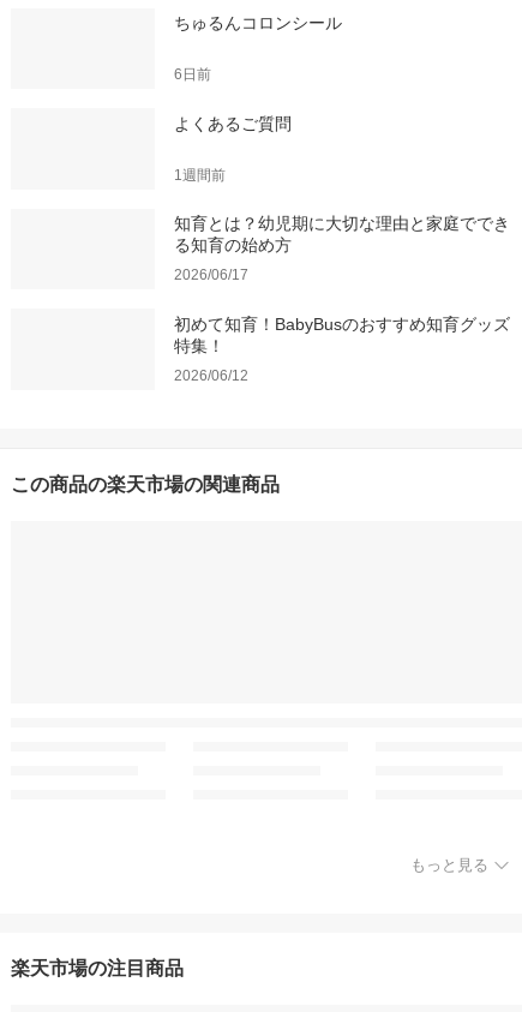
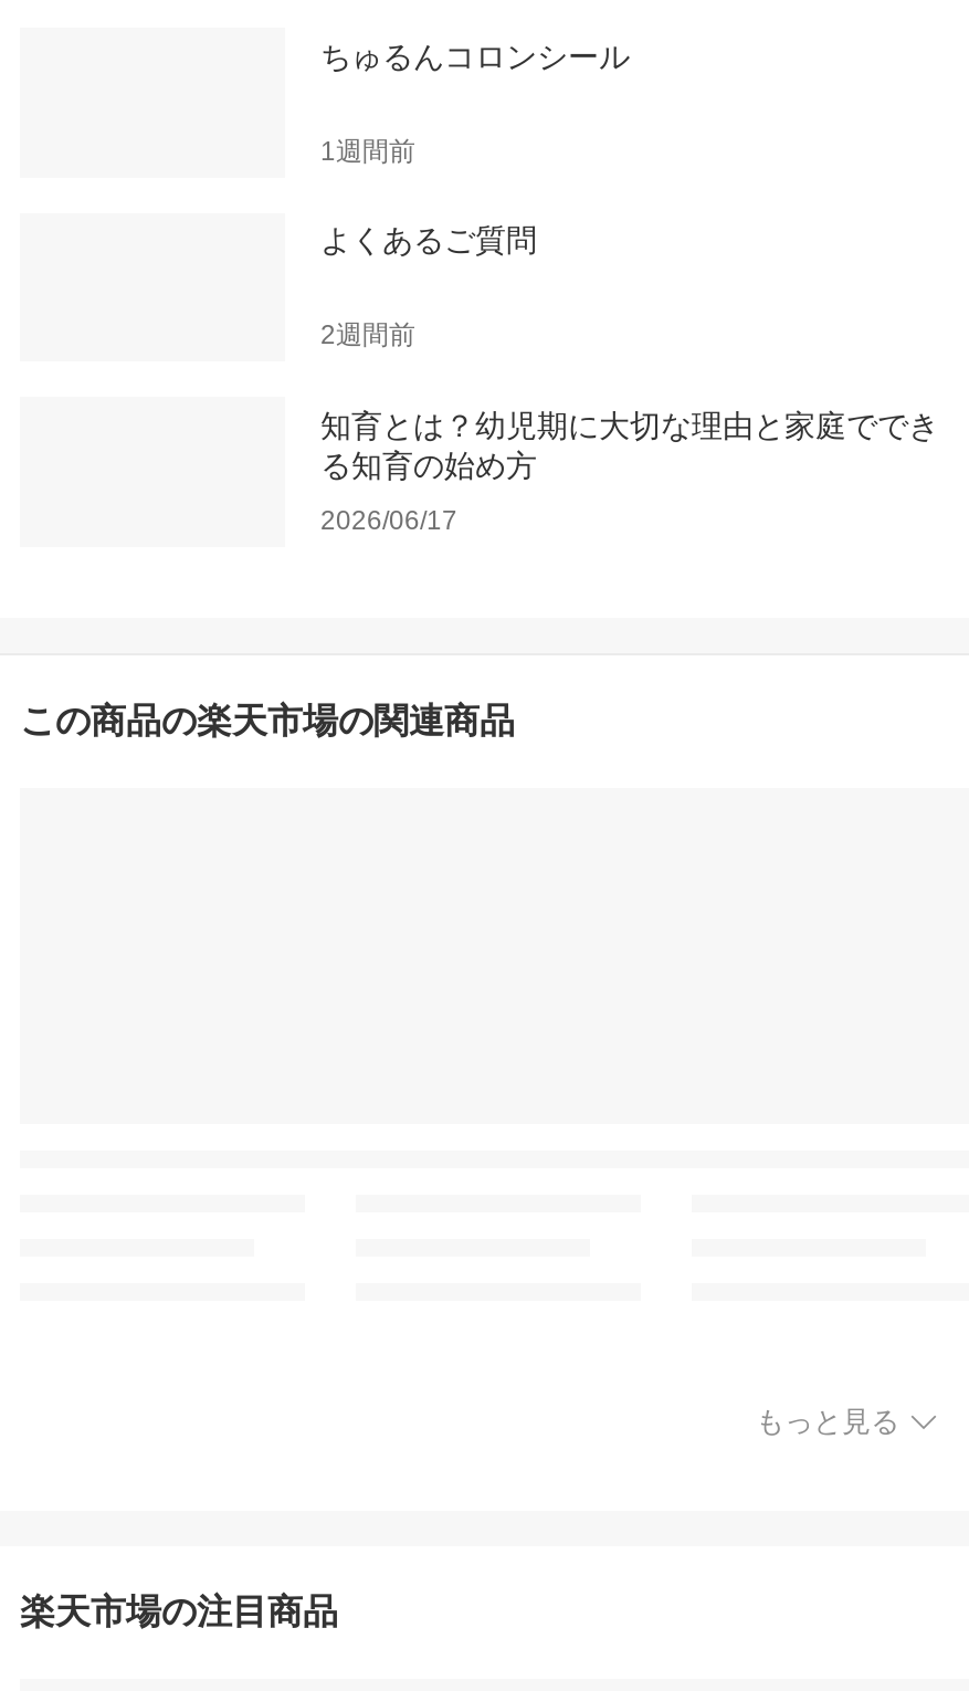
[174,66,211,83] 6日前 -> [320,135,415,166] 1週間前
[174,167,226,183] 1週間前 -> [320,320,415,351] 2週間前
[174,314,510,384] 初めて知育！BabyBusのおすすめ知育グッズ | 特集！ | 2026/06/12 -> none

